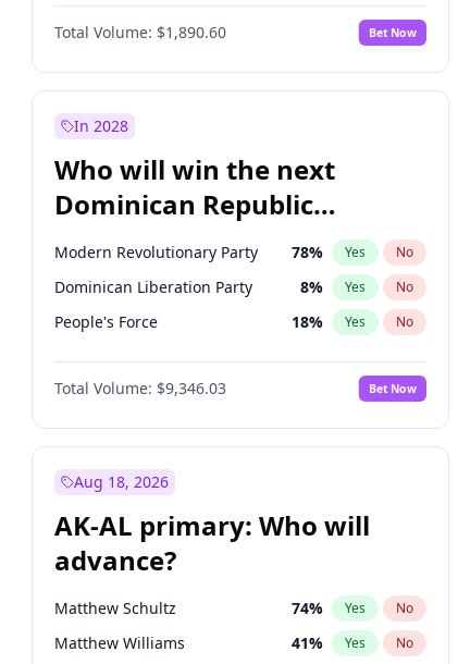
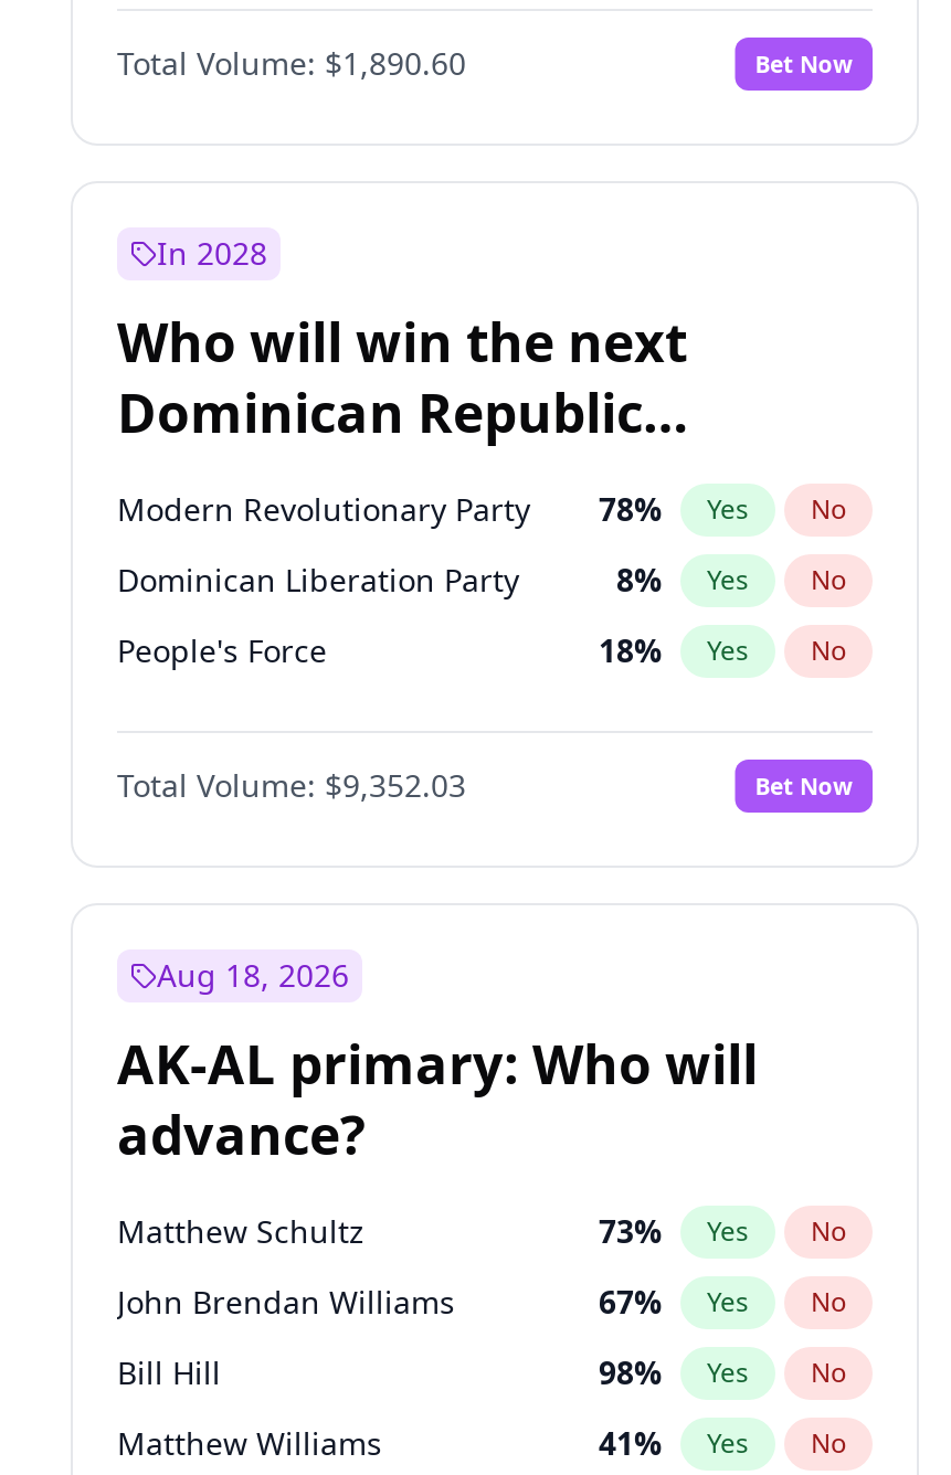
[54,378,226,398] Total Volume: $9,346.03 -> [117,764,466,806] Total Volume: $9,352.03
[292,598,323,618] 74% -> [117,1210,846,1393] 73% | Yes | No | John Brendan Williams | 67% | Yes | No | Bill Hill | 98%

